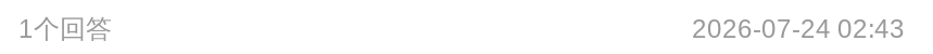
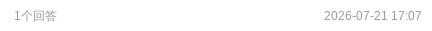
[692,14,905,44] 2026-07-24 02:43 -> [324,9,422,23] 2026-07-21 17:07

